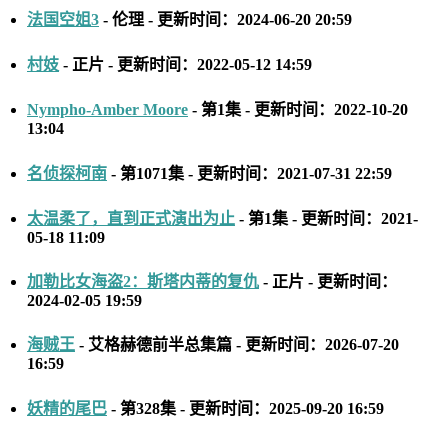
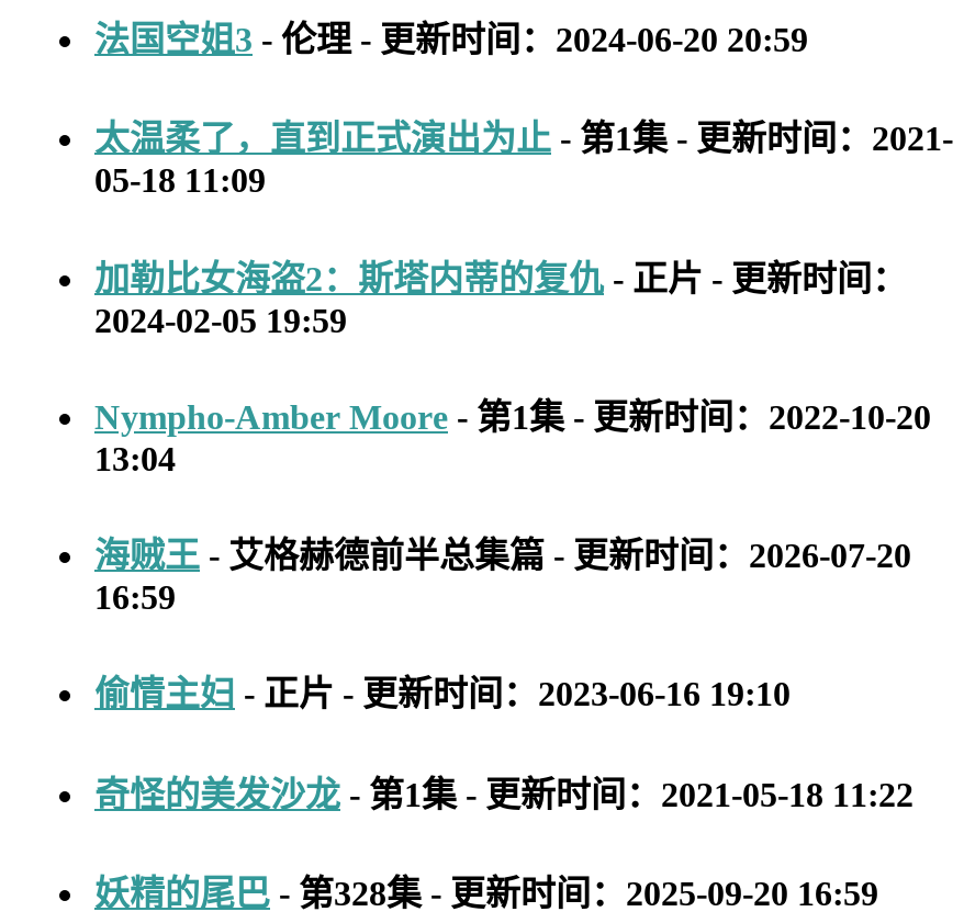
[27,56,392,182] 村妓- 正片 - 更新时间：2022-05-12 14:59 | 名侦探柯南- 第1071集 - 更新时间：2021-07-31 22:59 -> none
moved [27,101,408,137] -> [94,399,931,478]: Nympho-Amber Moore - 第1集 - 更新时间：2022-10-20 | 13:04
moved [27,210,418,309] -> [94,121,953,339]: 太温柔了，直到正式演出为止- 第1集 - 更新时间：2021- | 05-18 11:09 | 加勒比女海盗2：斯塔内蒂的复仇- 正片 - 更新时间： | 2024-02-05 19:59
moved [27,336,399,372] -> [94,537,911,616]: 海贼王- 艾格赫德前半总集篇 - 更新时间：2026-07-20 | 16:59
none -> [94,676,913,813] 偷情主妇- 正片 - 更新时间：2023-06-16 19:10 | 奇怪的美发沙龙- 第1集 - 更新时间：2021-05-18 11:22

